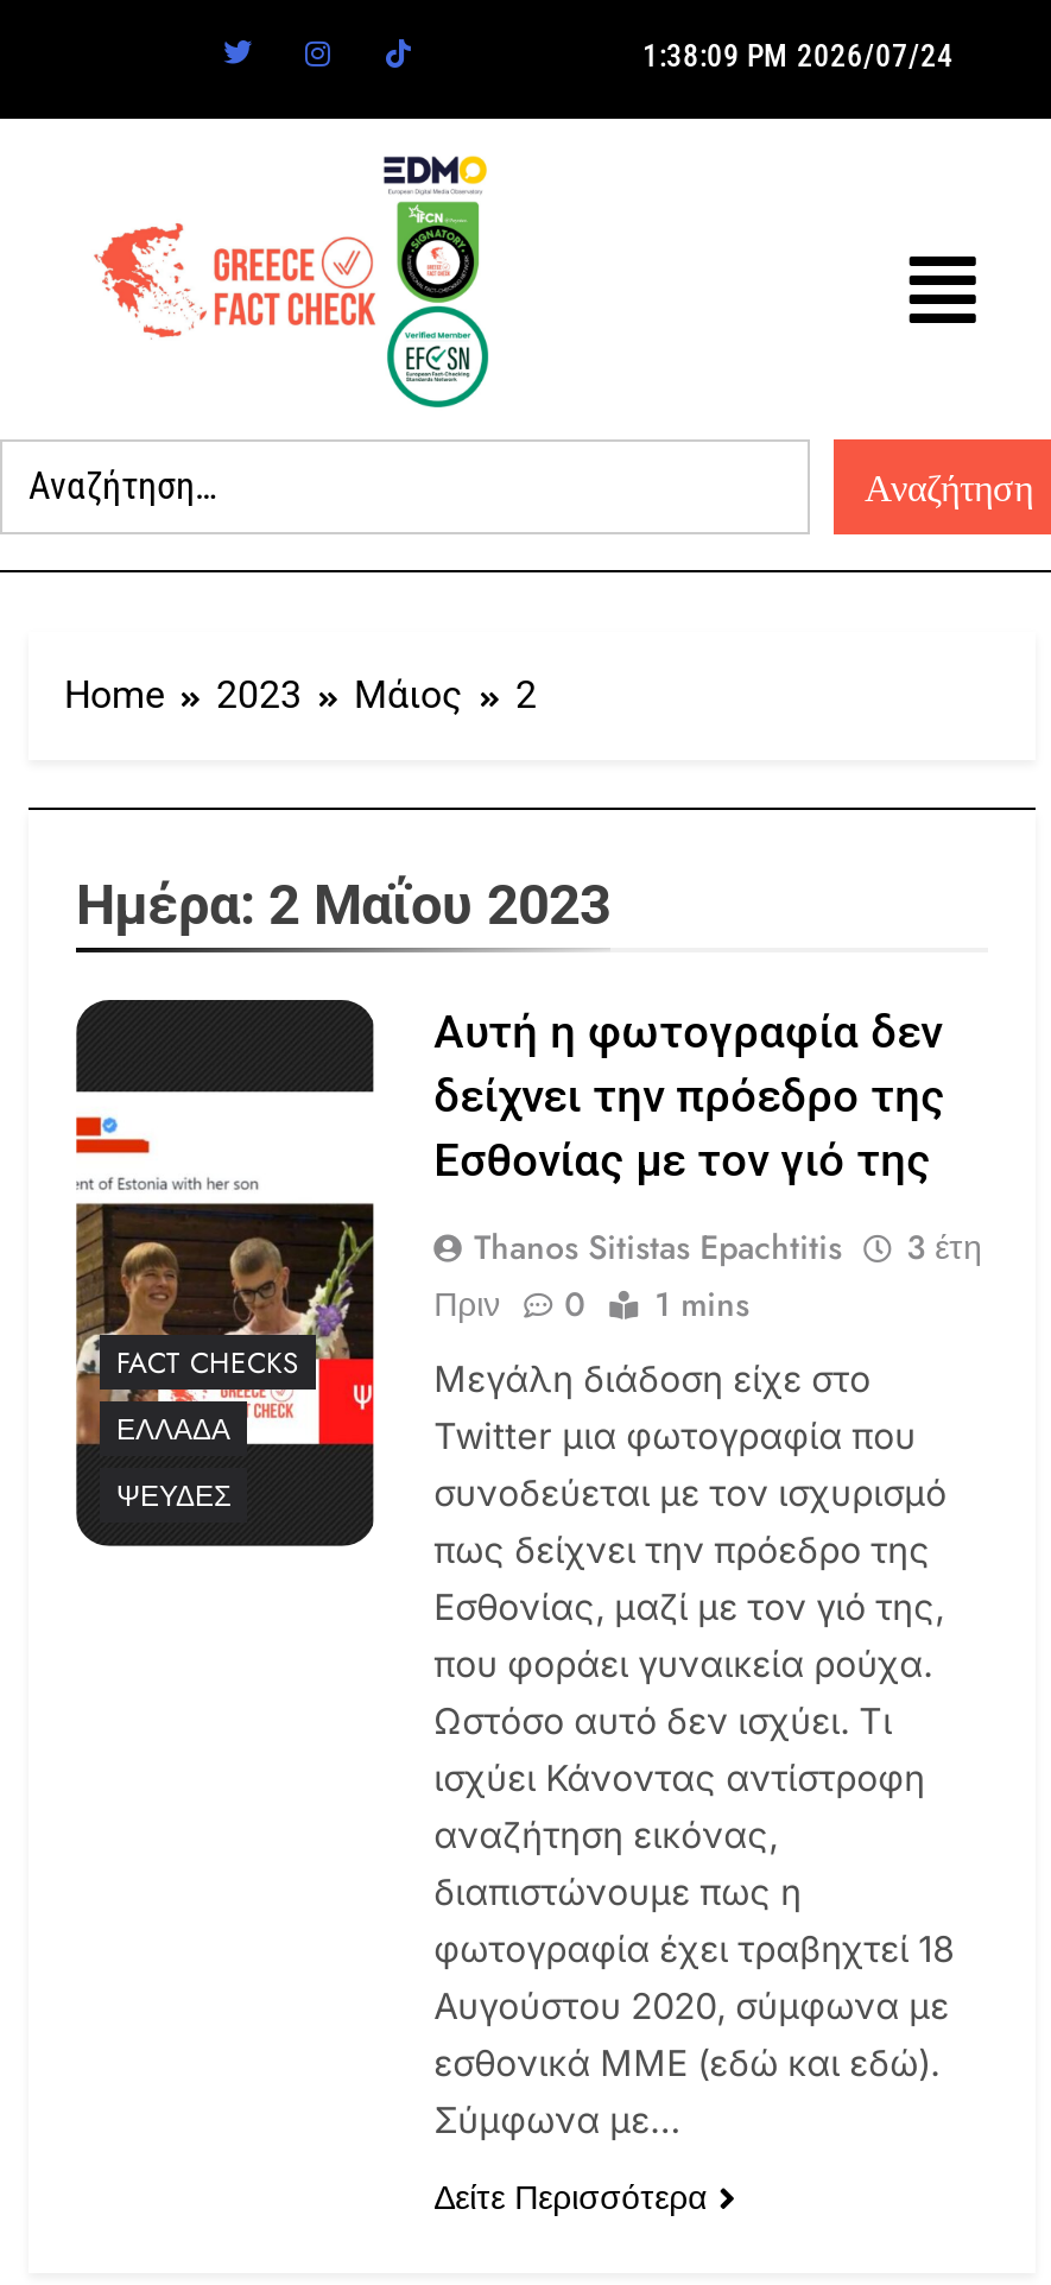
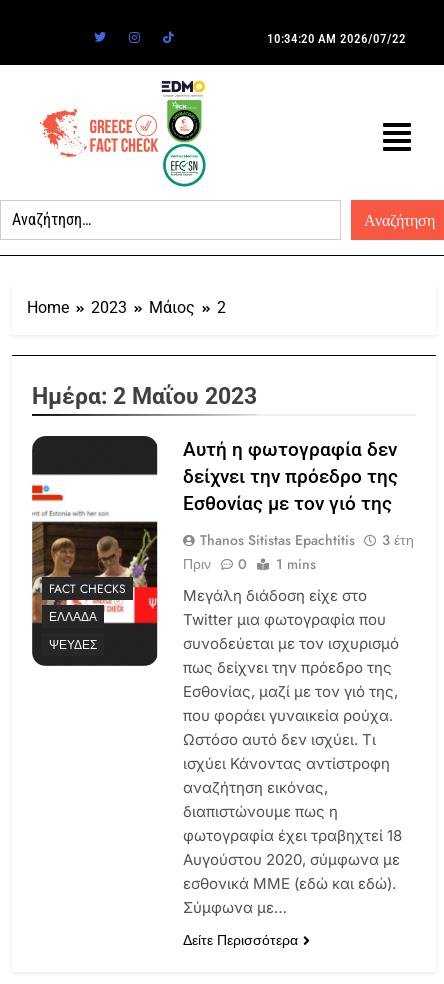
[642,38,954,74] 1:38:09 PM 2026/07/24 -> [266,31,405,46] 10:34:20 AM 2026/07/22

